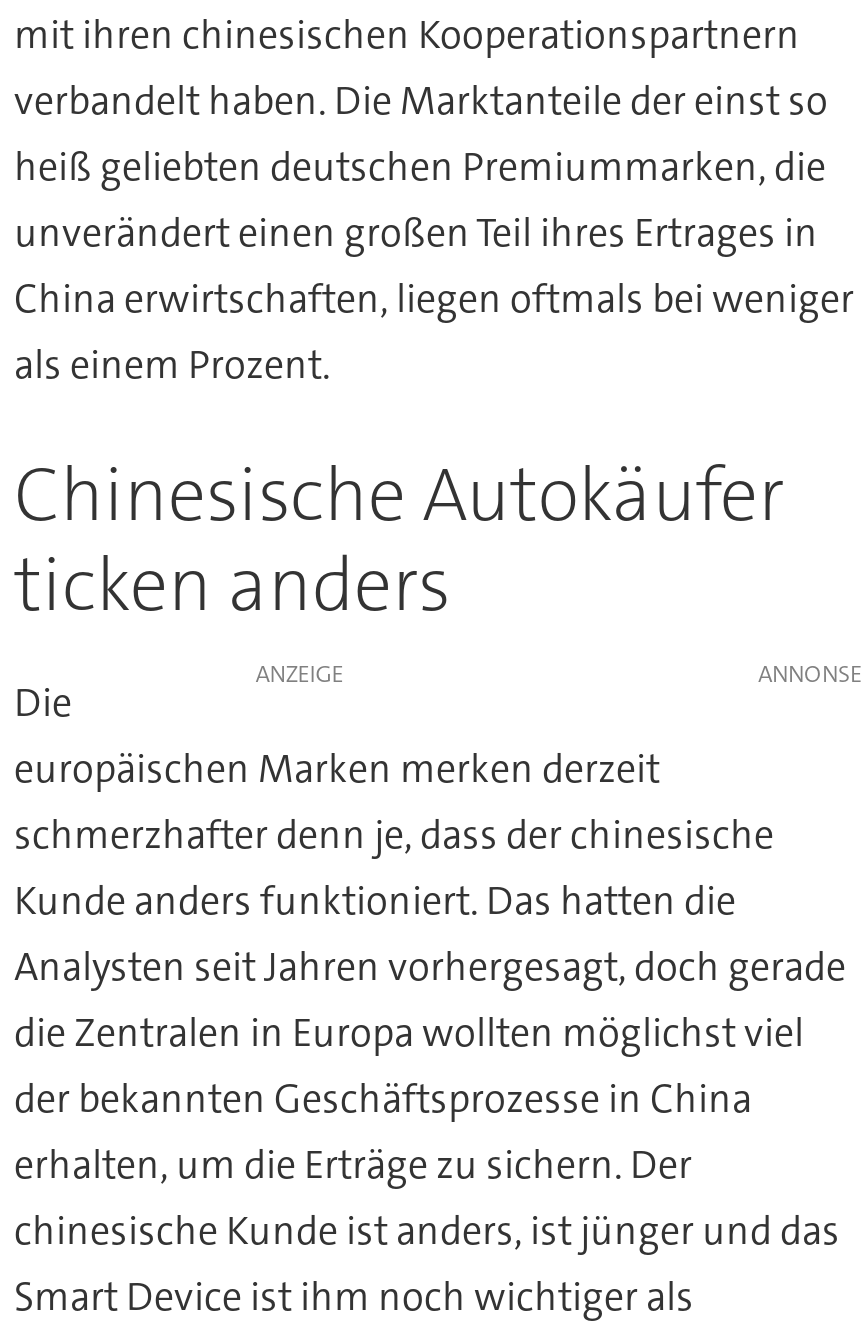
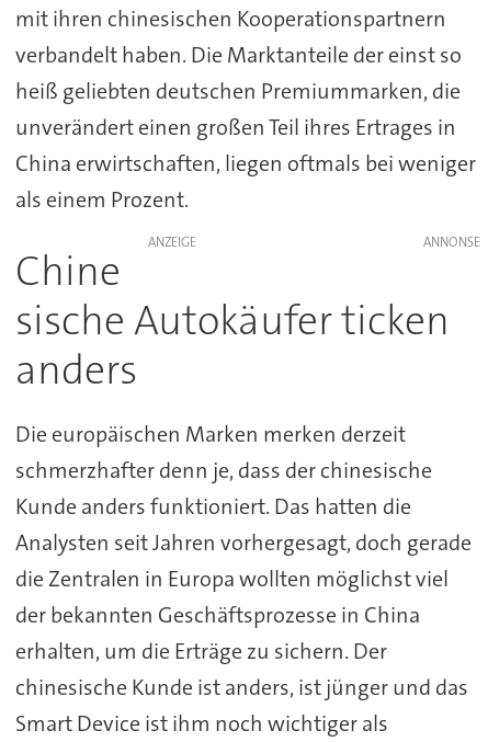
[14,446,784,634] Chinesische Autokäufer | ticken anders -> none
moved [256,658,344,690] -> [148,233,196,251]: ANZEIGE
[14,676,660,794] Die | europäischen Marken merken derzeit -> [15,244,450,448] Chine | sische Autokäufer ticken | anders | Die europäischen Marken merken derzeit

